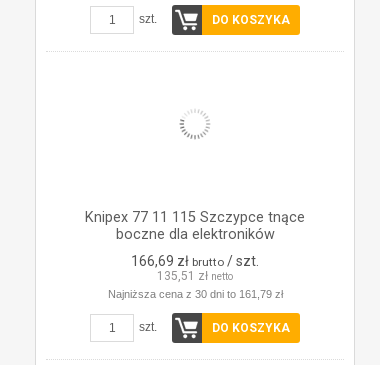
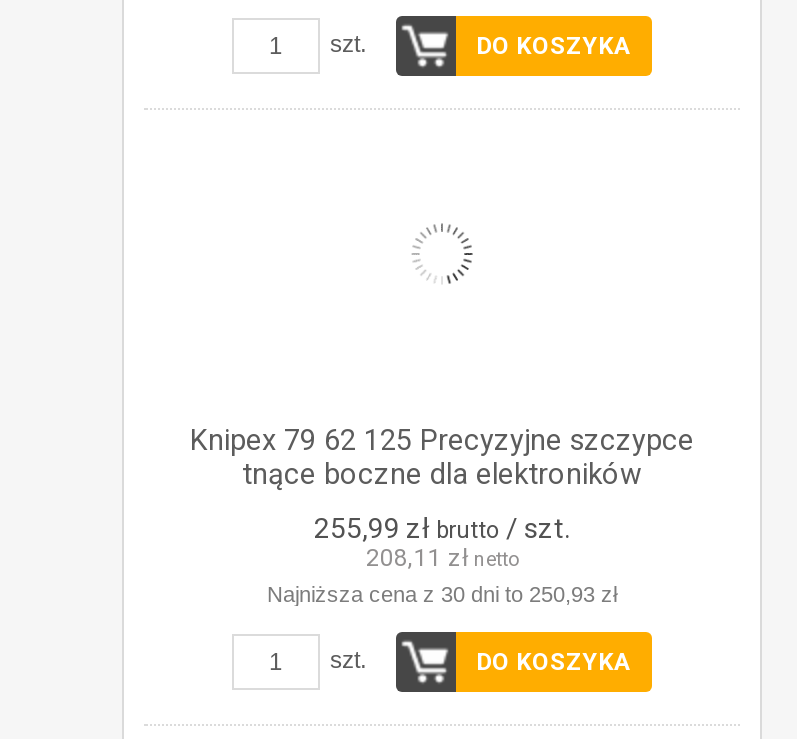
[85,209,305,243] Knipex 77 11 115 Szczypce tnące | boczne dla elektroników -> [190,424,694,492] Knipex 79 62 125 Precyzyjne szczypce | tnące boczne dla elektroników
[107,253,282,300] 166,69 zł brutto / szt. | 135,51 zł netto | Najniższa cena z 30 dni to 161,79 zł -> [267,512,617,606] 255,99 zł brutto / szt. | 208,11 zł netto | Najniższa cena z 30 dni to 250,93 zł

